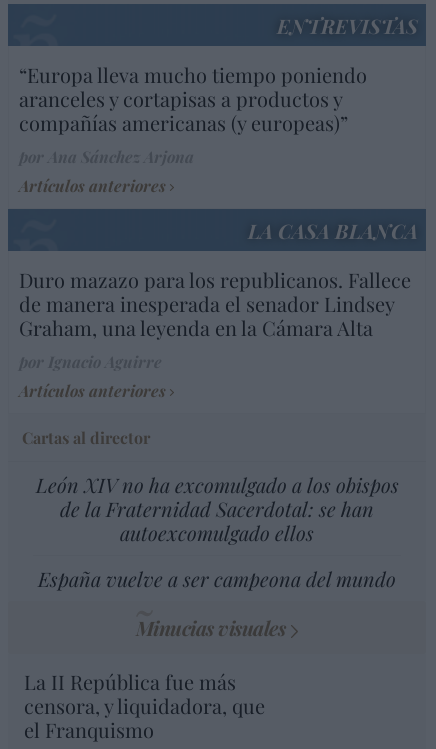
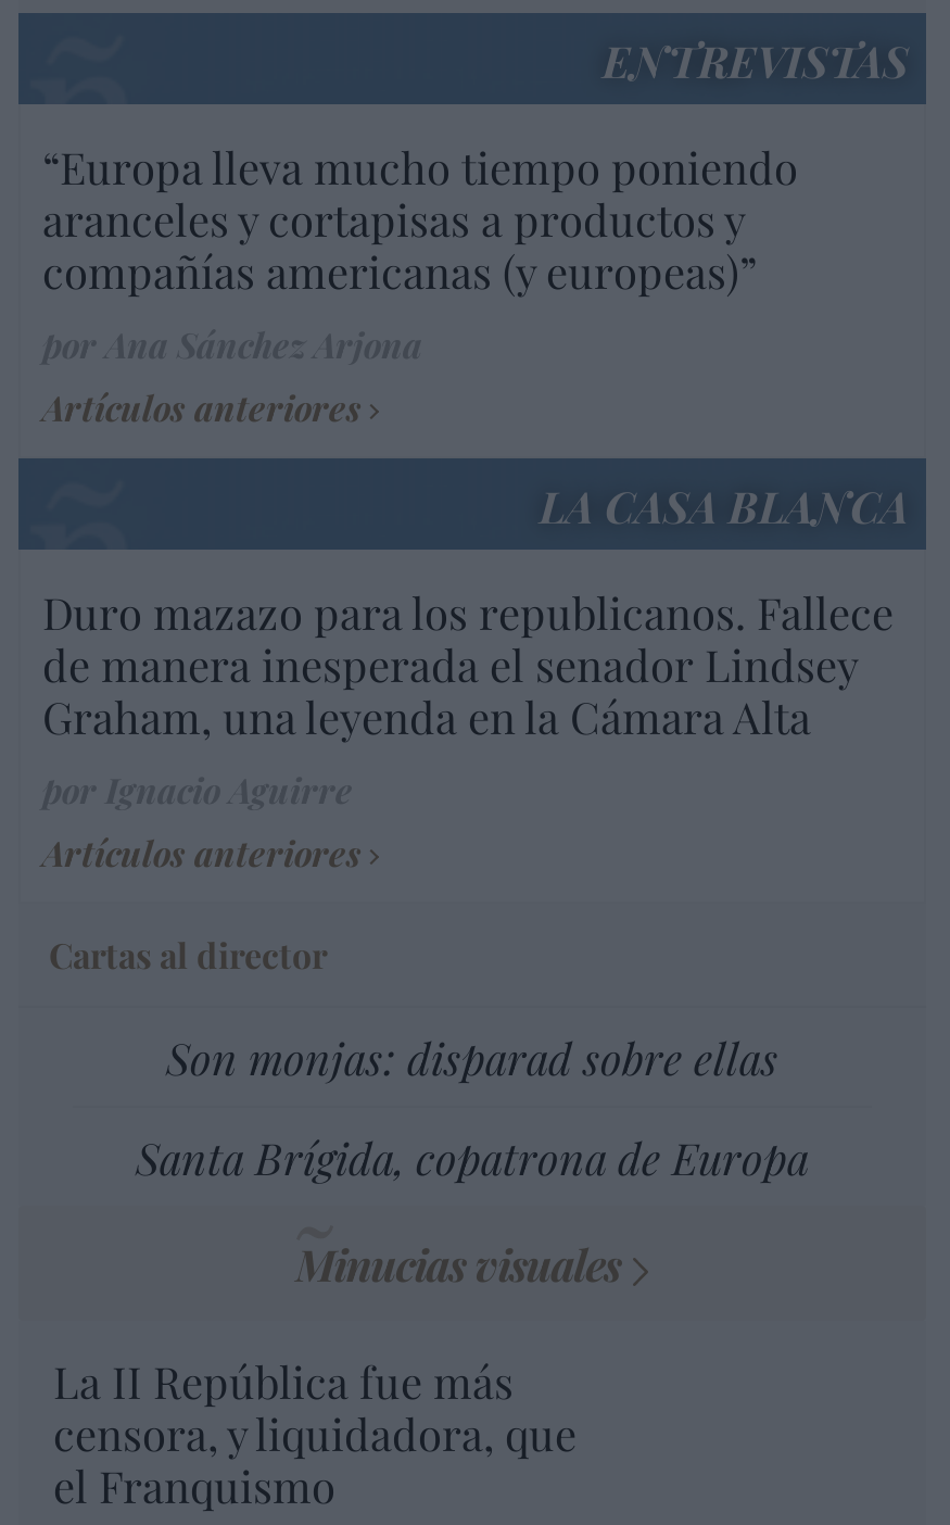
[35,471,398,546] León XIV no ha excomulgado a los obispos | de la Fraternidad Sacerdotal: se han | autoexcomulgado ellos -> [166,1028,778,1087] Son monjas: disparad sobre ellas
[38,565,396,592] España vuelve a ser campeona del mundo -> [136,1128,809,1187] Santa Brígida, copatrona de Europa

